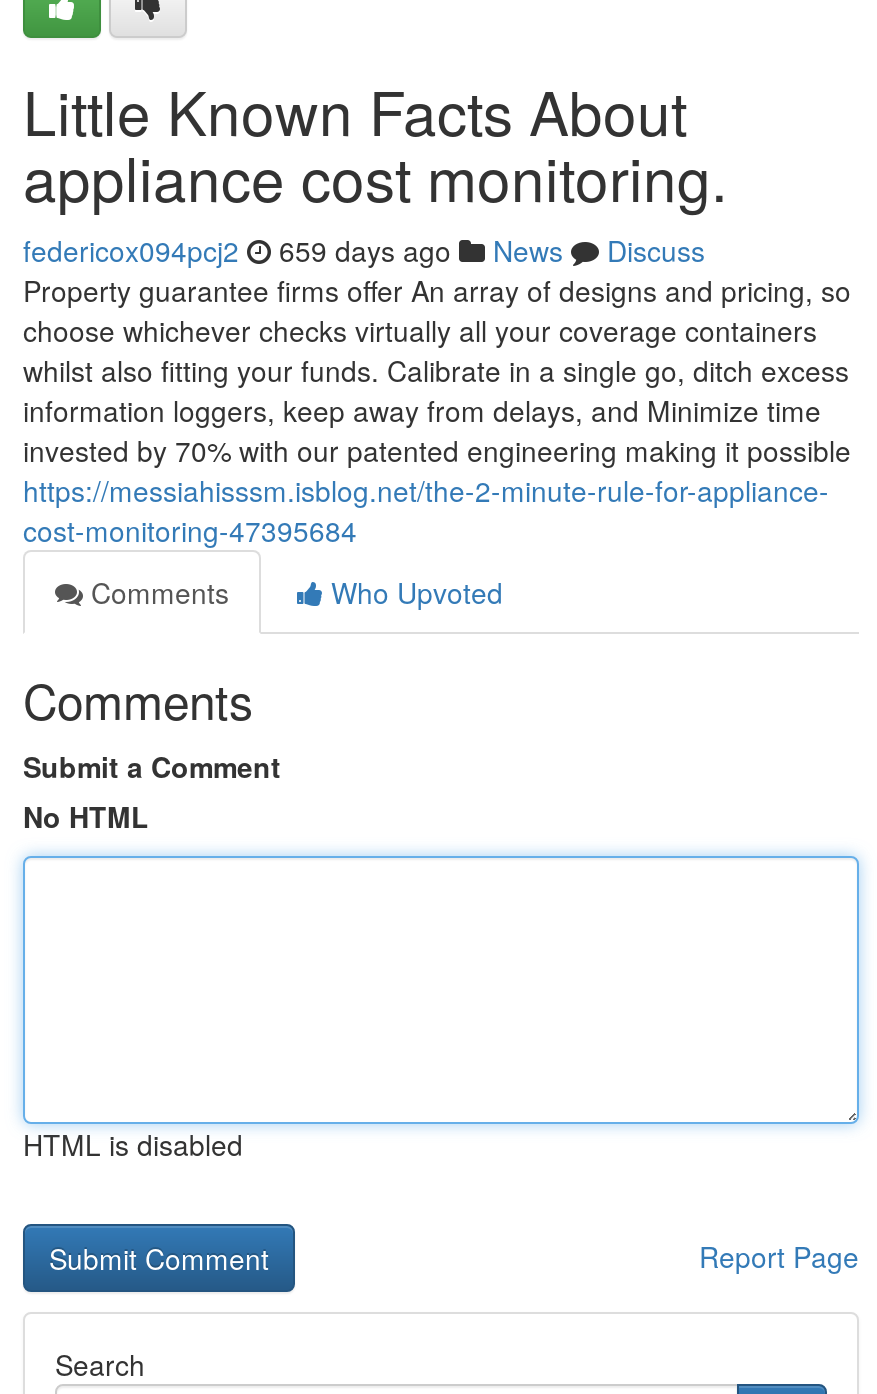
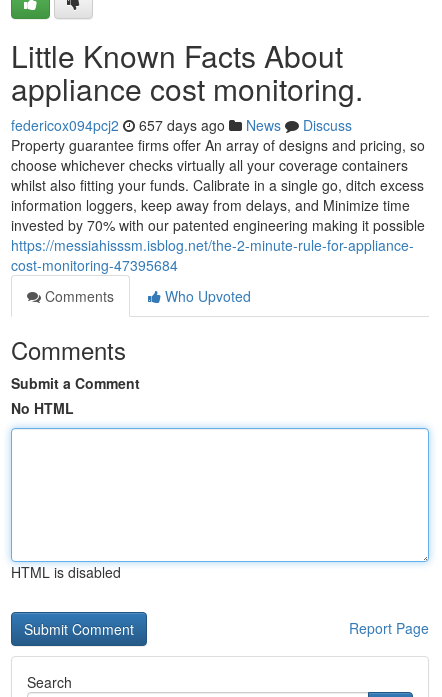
[23,230,705,270] federicox094pcj2 659 days ago News Discuss -> [11,115,352,135] federicox094pcj2 657 days ago News Discuss

